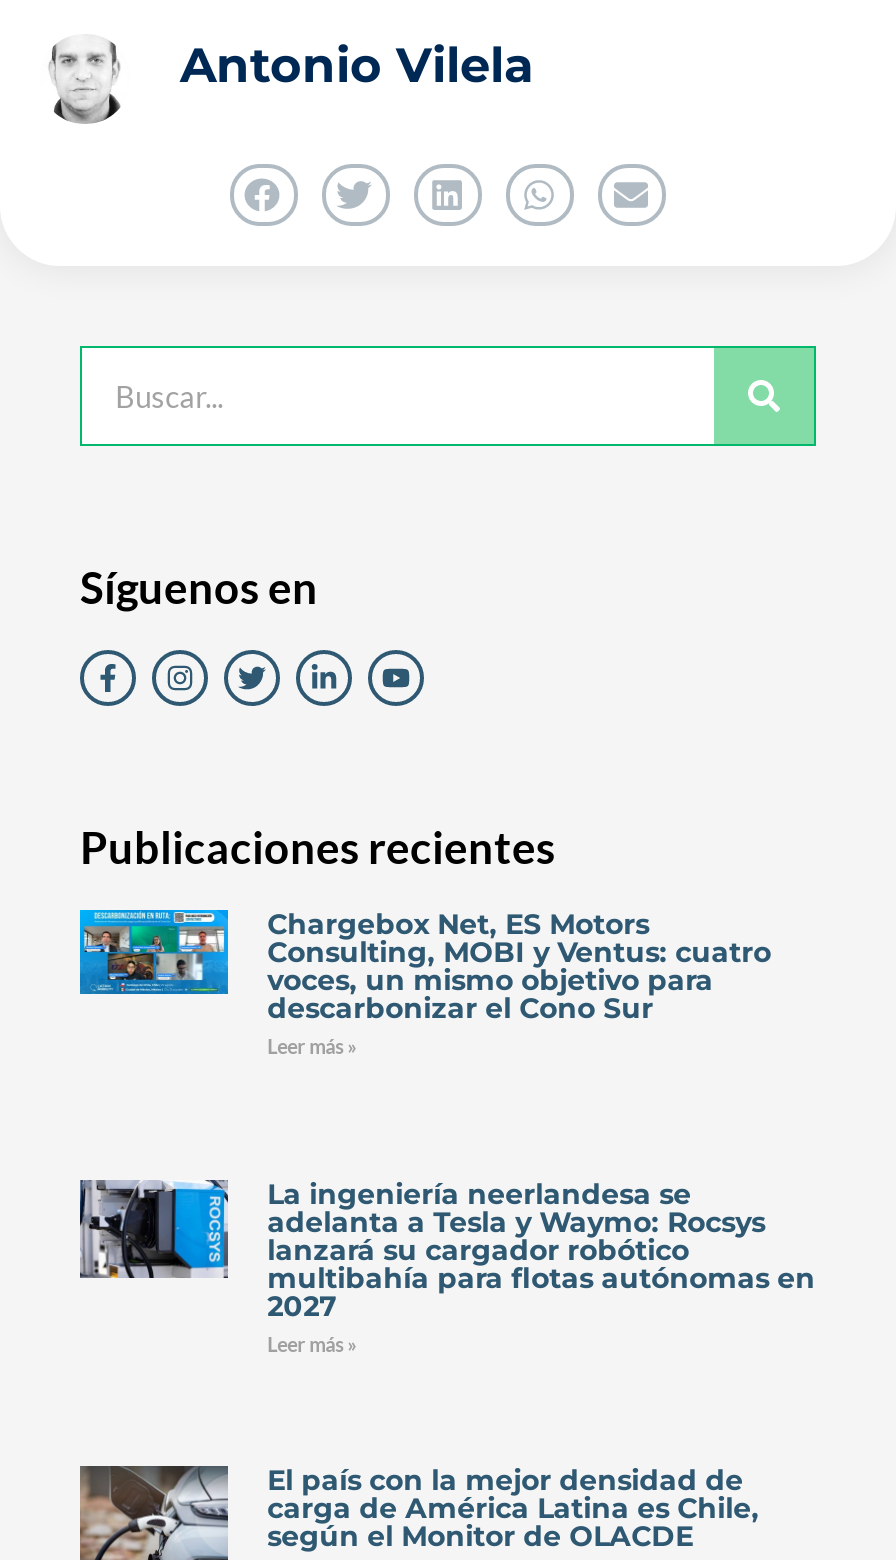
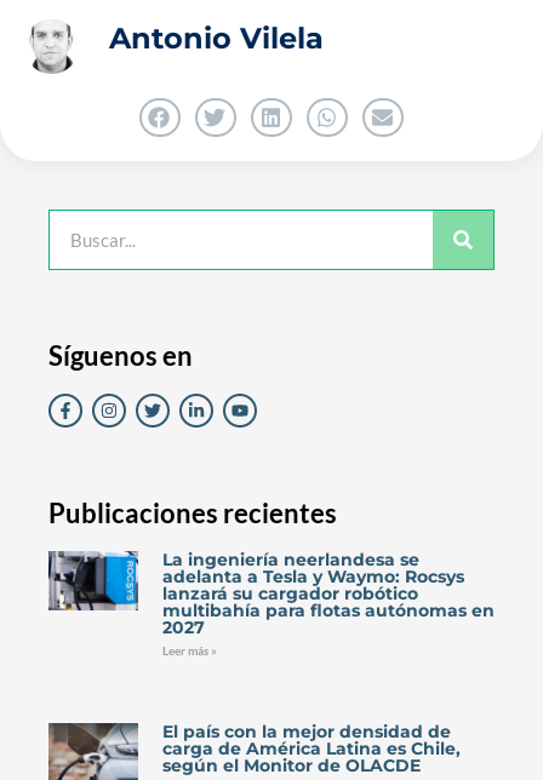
[78,907,771,1059] [image] | Chargebox Net, ES Motors | Consulting, MOBI y Ventus: cuatro | voces, un mismo objetivo para | descarbonizar el Cono Sur | Leer más » -> none

